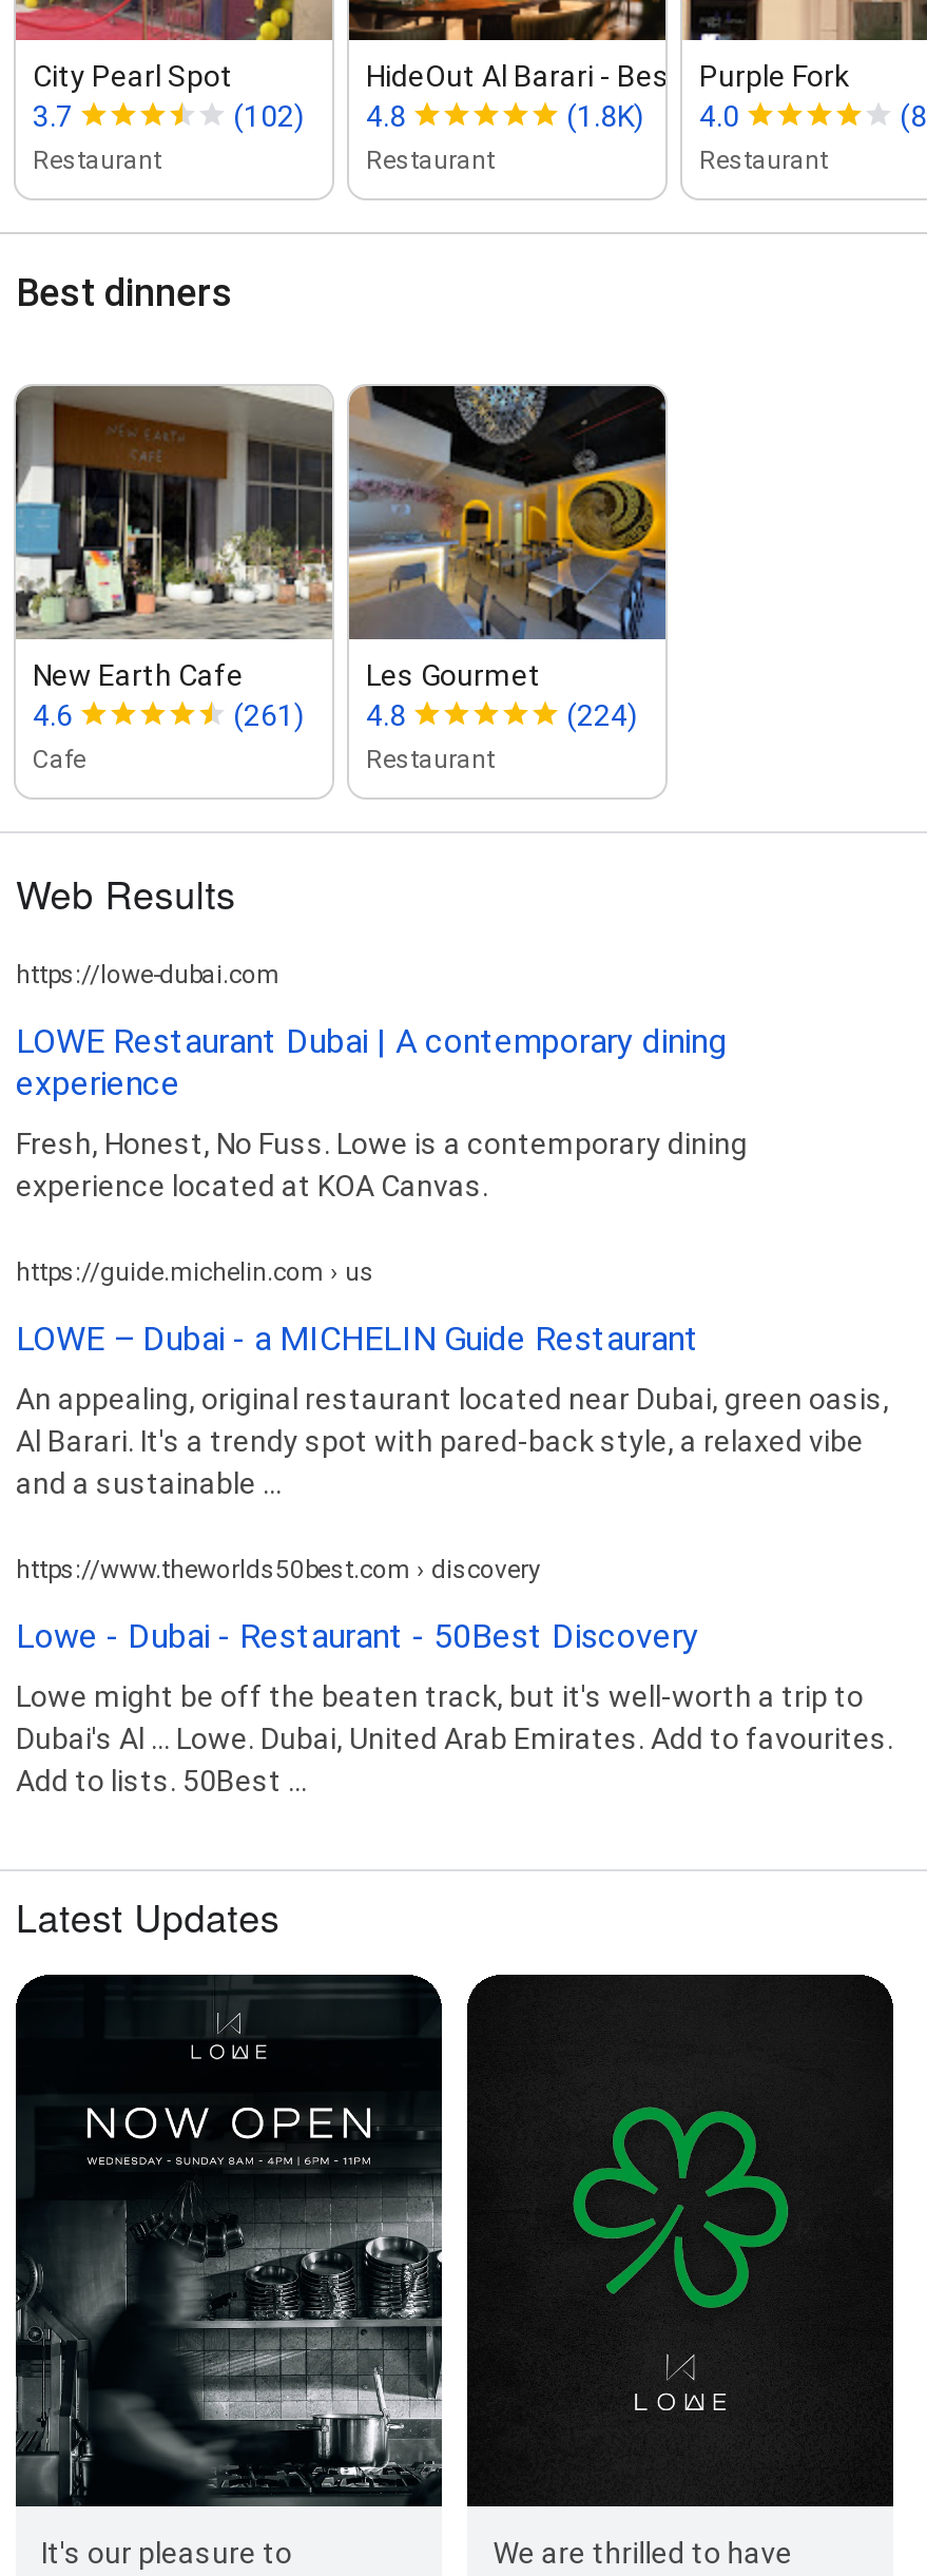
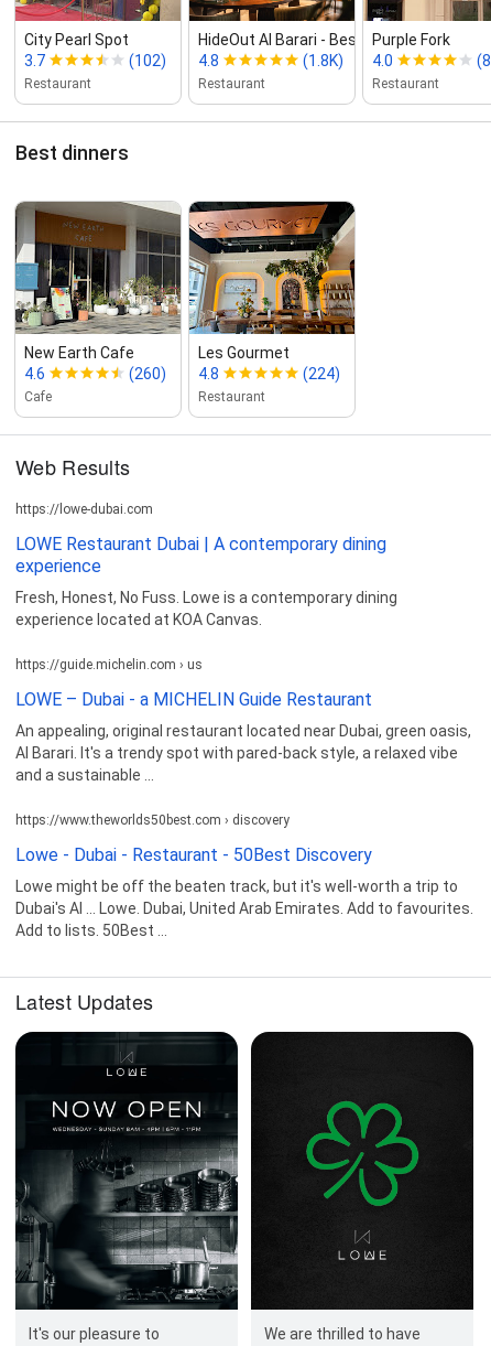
[233,384,668,731] [image] | (261) 4.8 -> [129,202,356,382] [image] | (260) 4.8

